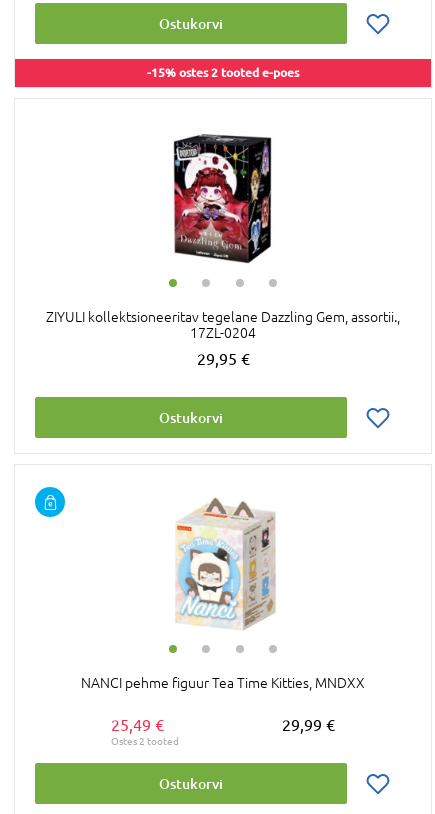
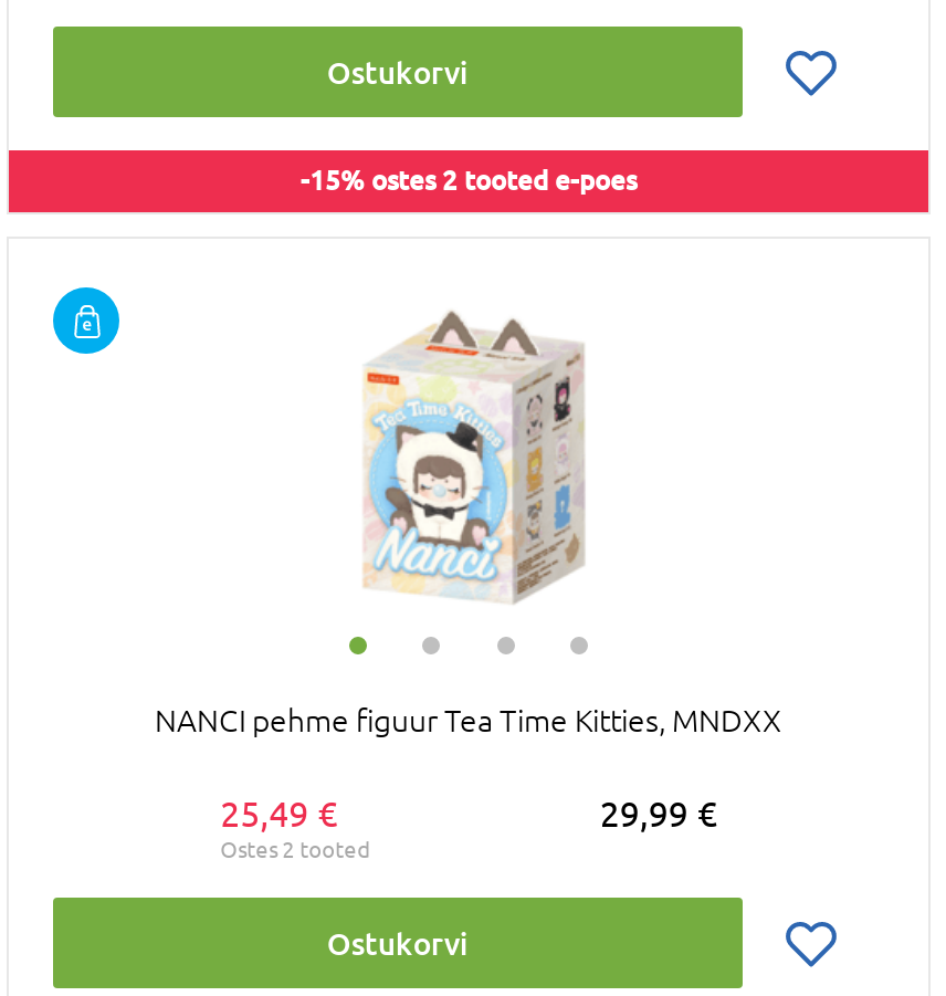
[173,133,272,264] [image] -> none
[46,309,400,426] ZIYULI kollektsioneeritav tegelane Dazzling Gem, assortii., | 17ZL-0204 | 29,95 € | Ostukorvi -> none

